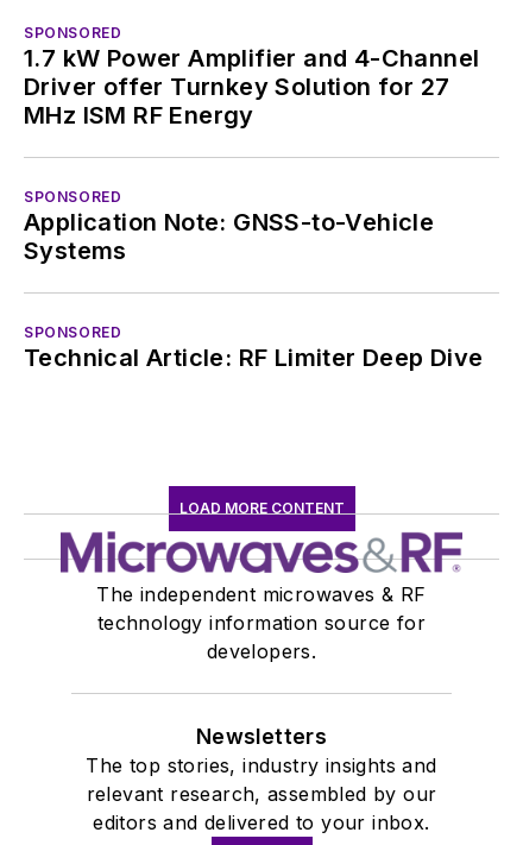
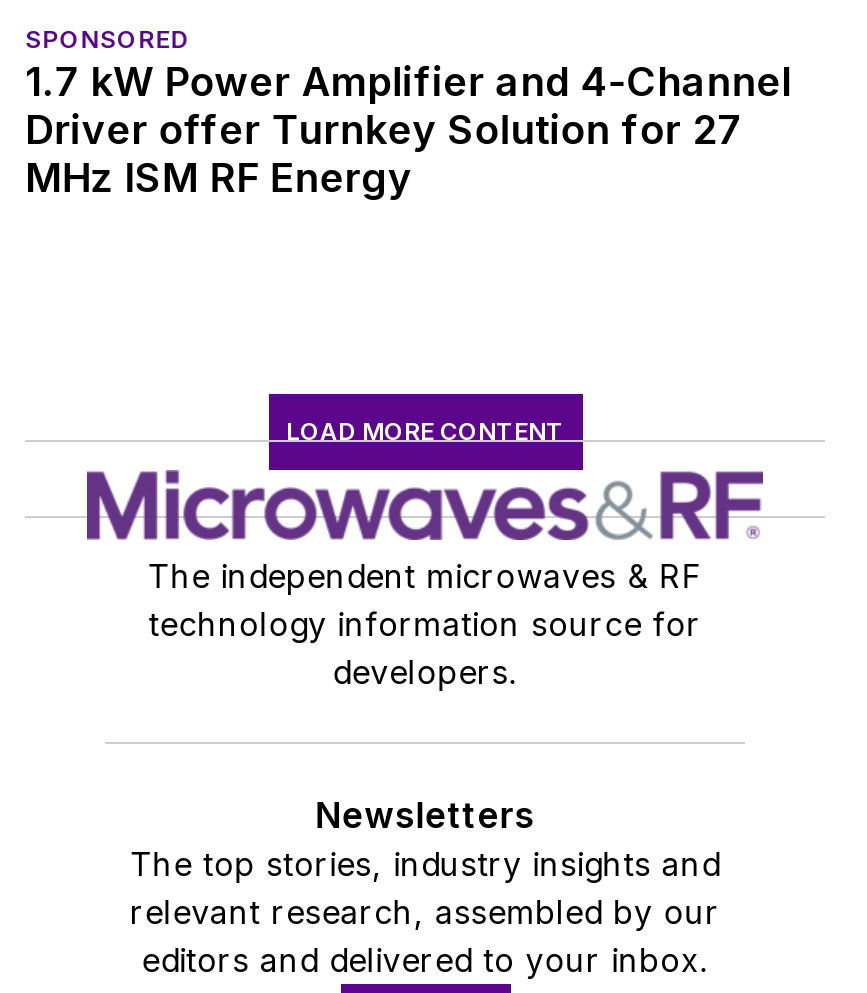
[24,188,483,372] SPONSORED | Application Note: GNSS-to-Vehicle | Systems | SPONSORED | Technical Article: RF Limiter Deep Dive -> none

